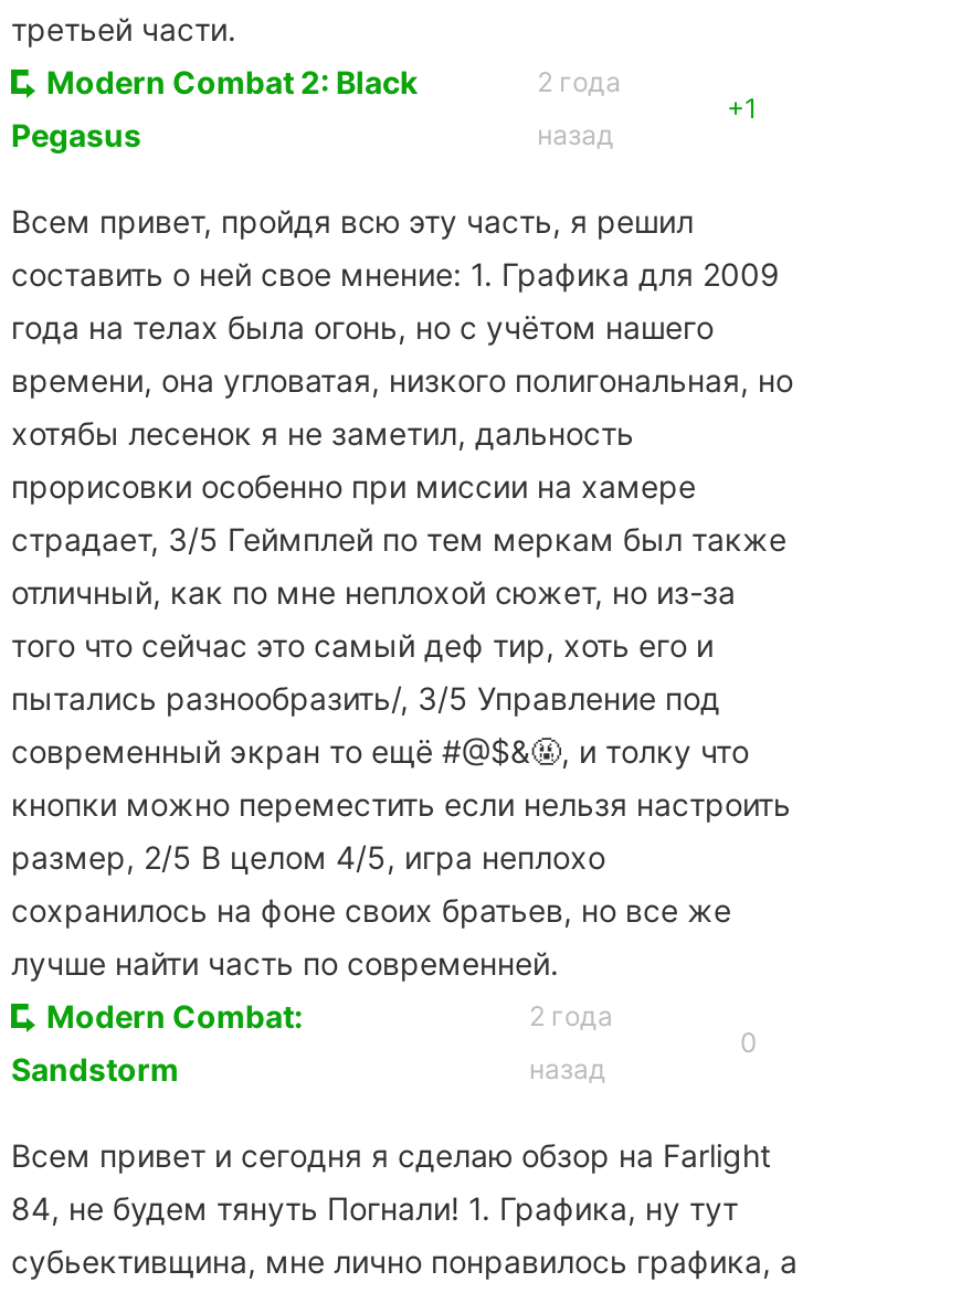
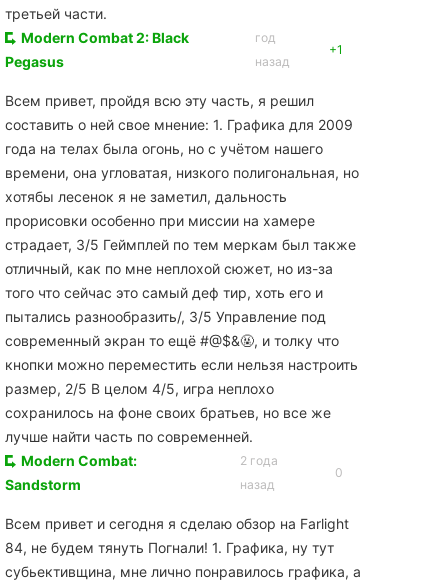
[537,65,621,98] 2 года -> [255,30,276,45] год

